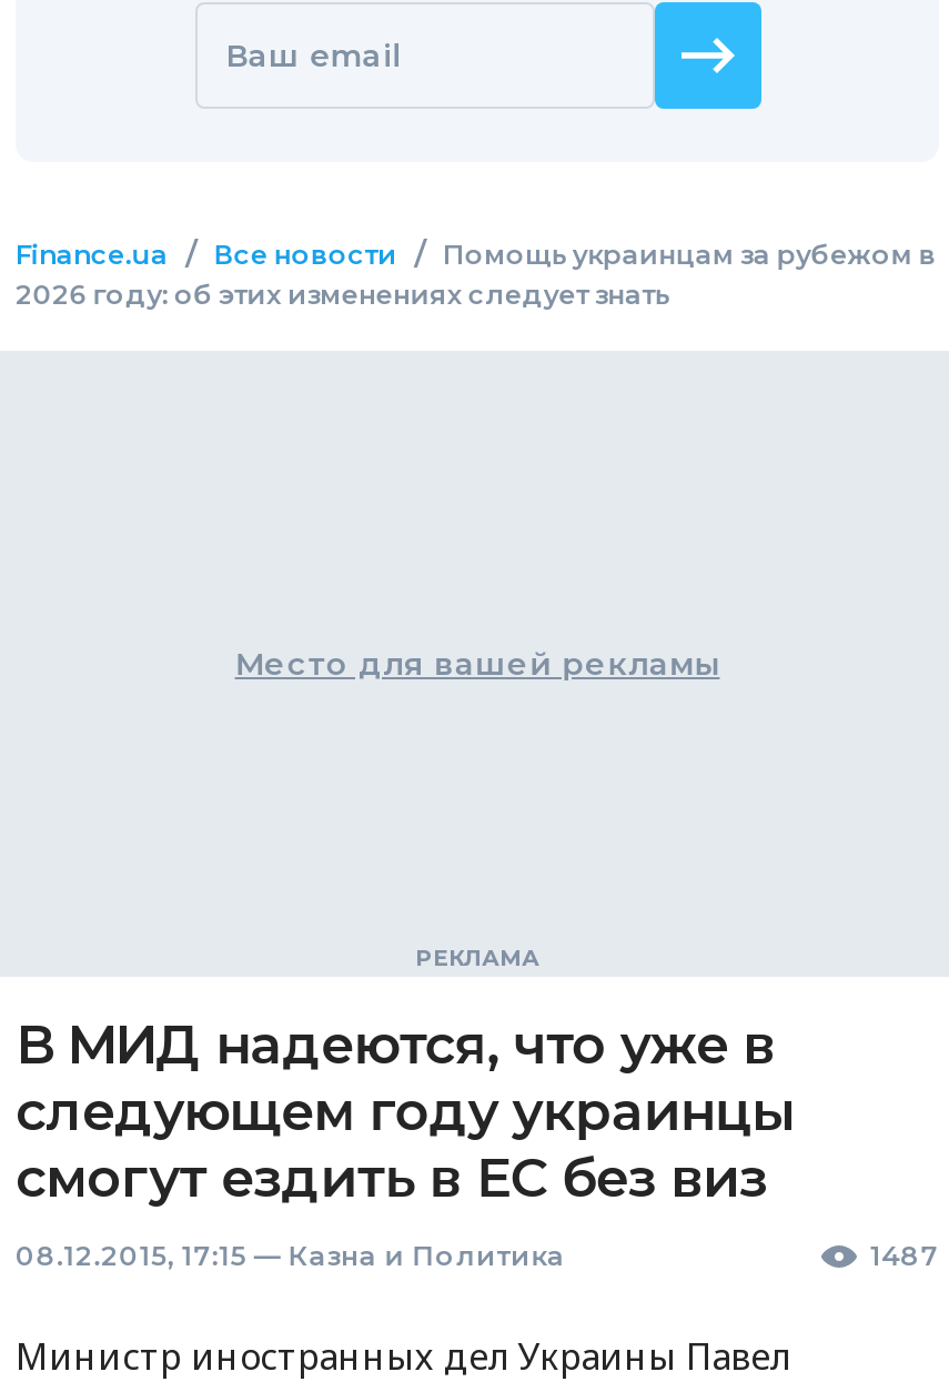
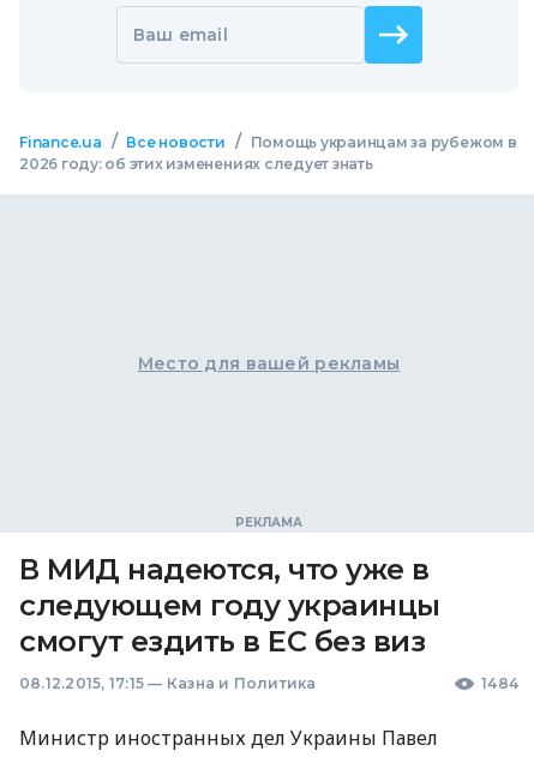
[870,1239,939,1272] 1487 -> [481,674,518,692] 1484

